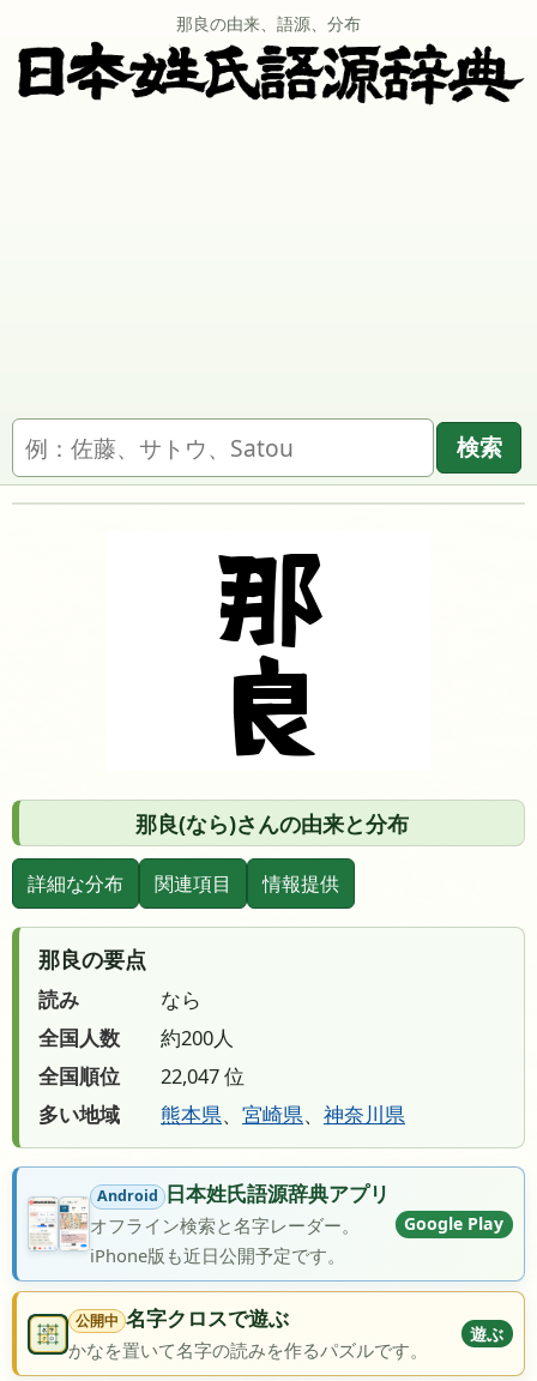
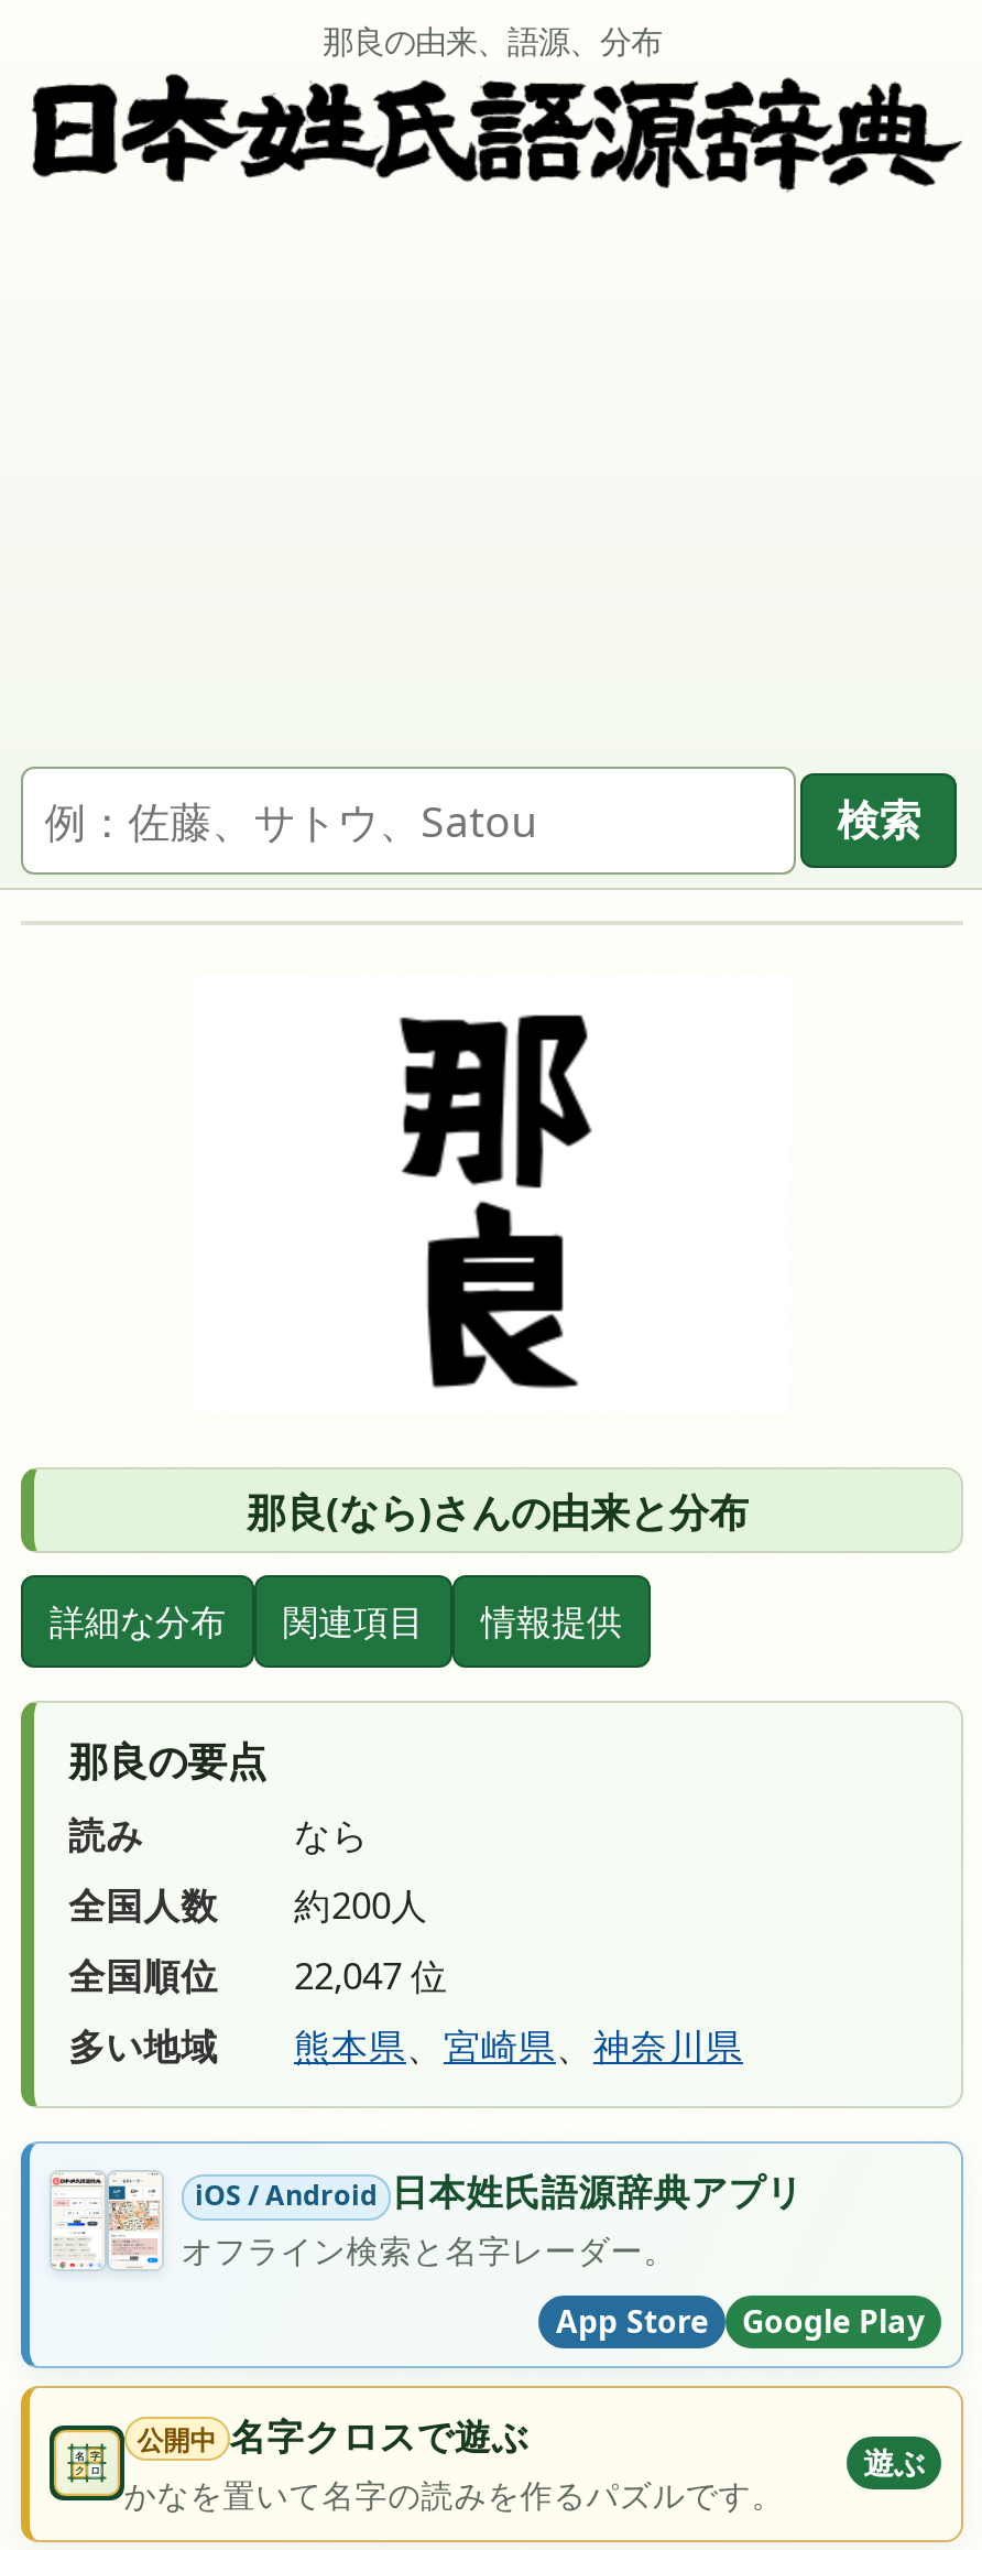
[29,1180,390,1250] [image] | Android 日本姓氏語源辞典アプリ -> [50,2166,803,2269] [image] | iOS / Android 日本姓氏語源辞典アプリ
moved [405,1212,504,1235] -> [742,2300,925,2342]: Google Play
[90,1243,345,1267] iPhone版も近日公開予定です。 -> [556,2300,708,2342] App Store

